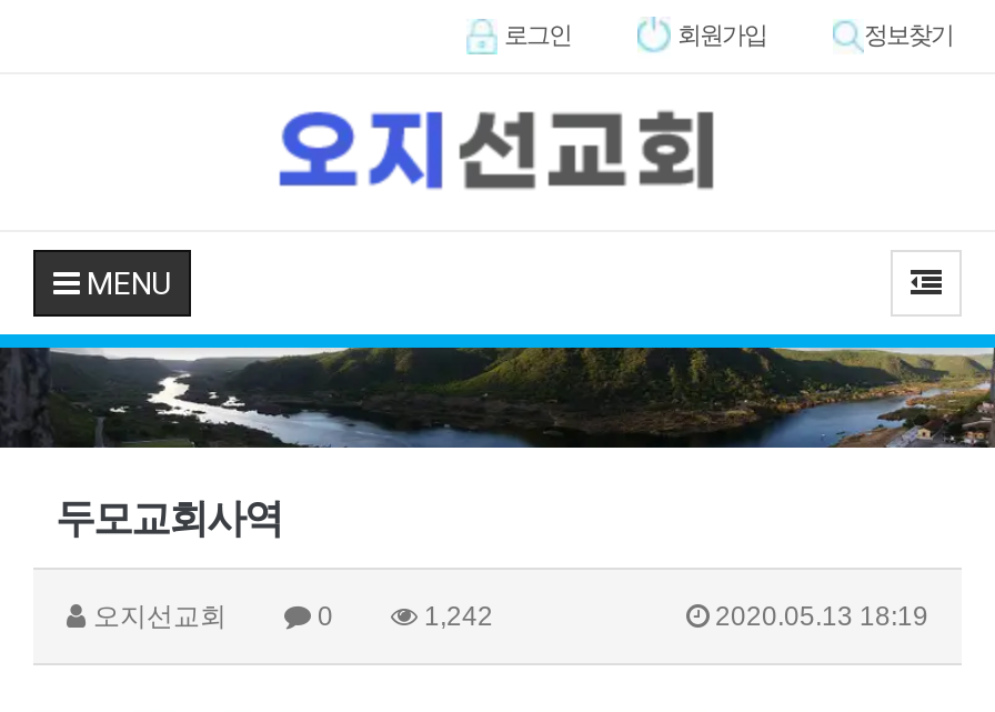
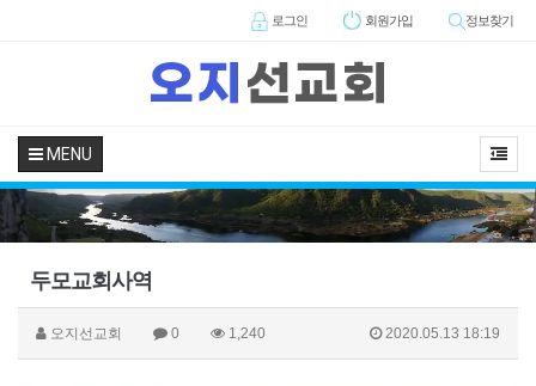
[418,601,493,632] 1,242 -> [225,325,266,342] 1,240

